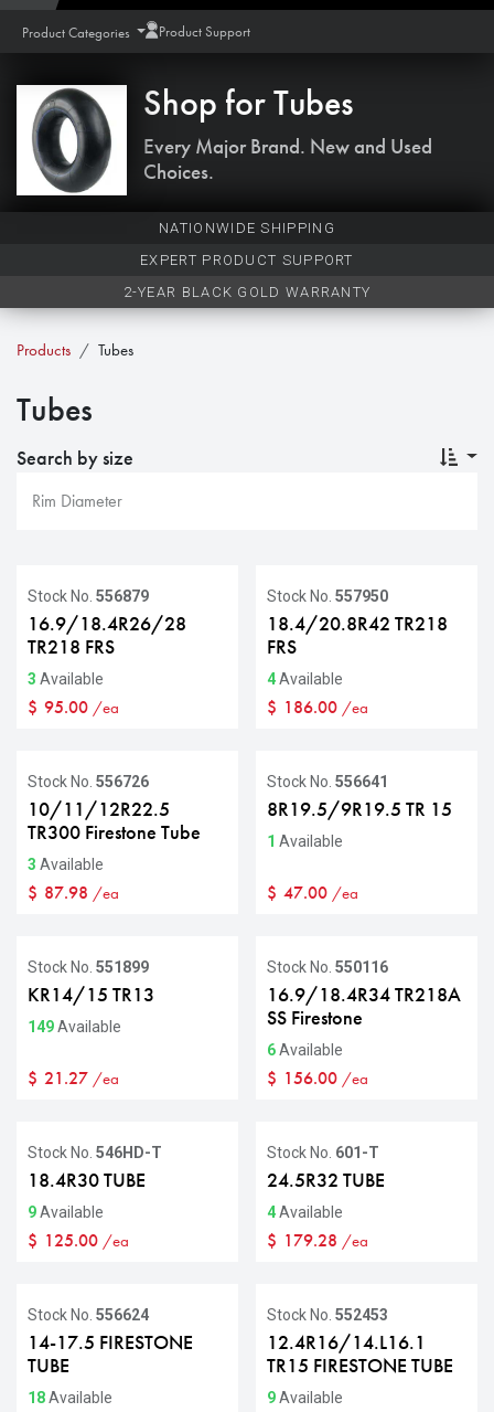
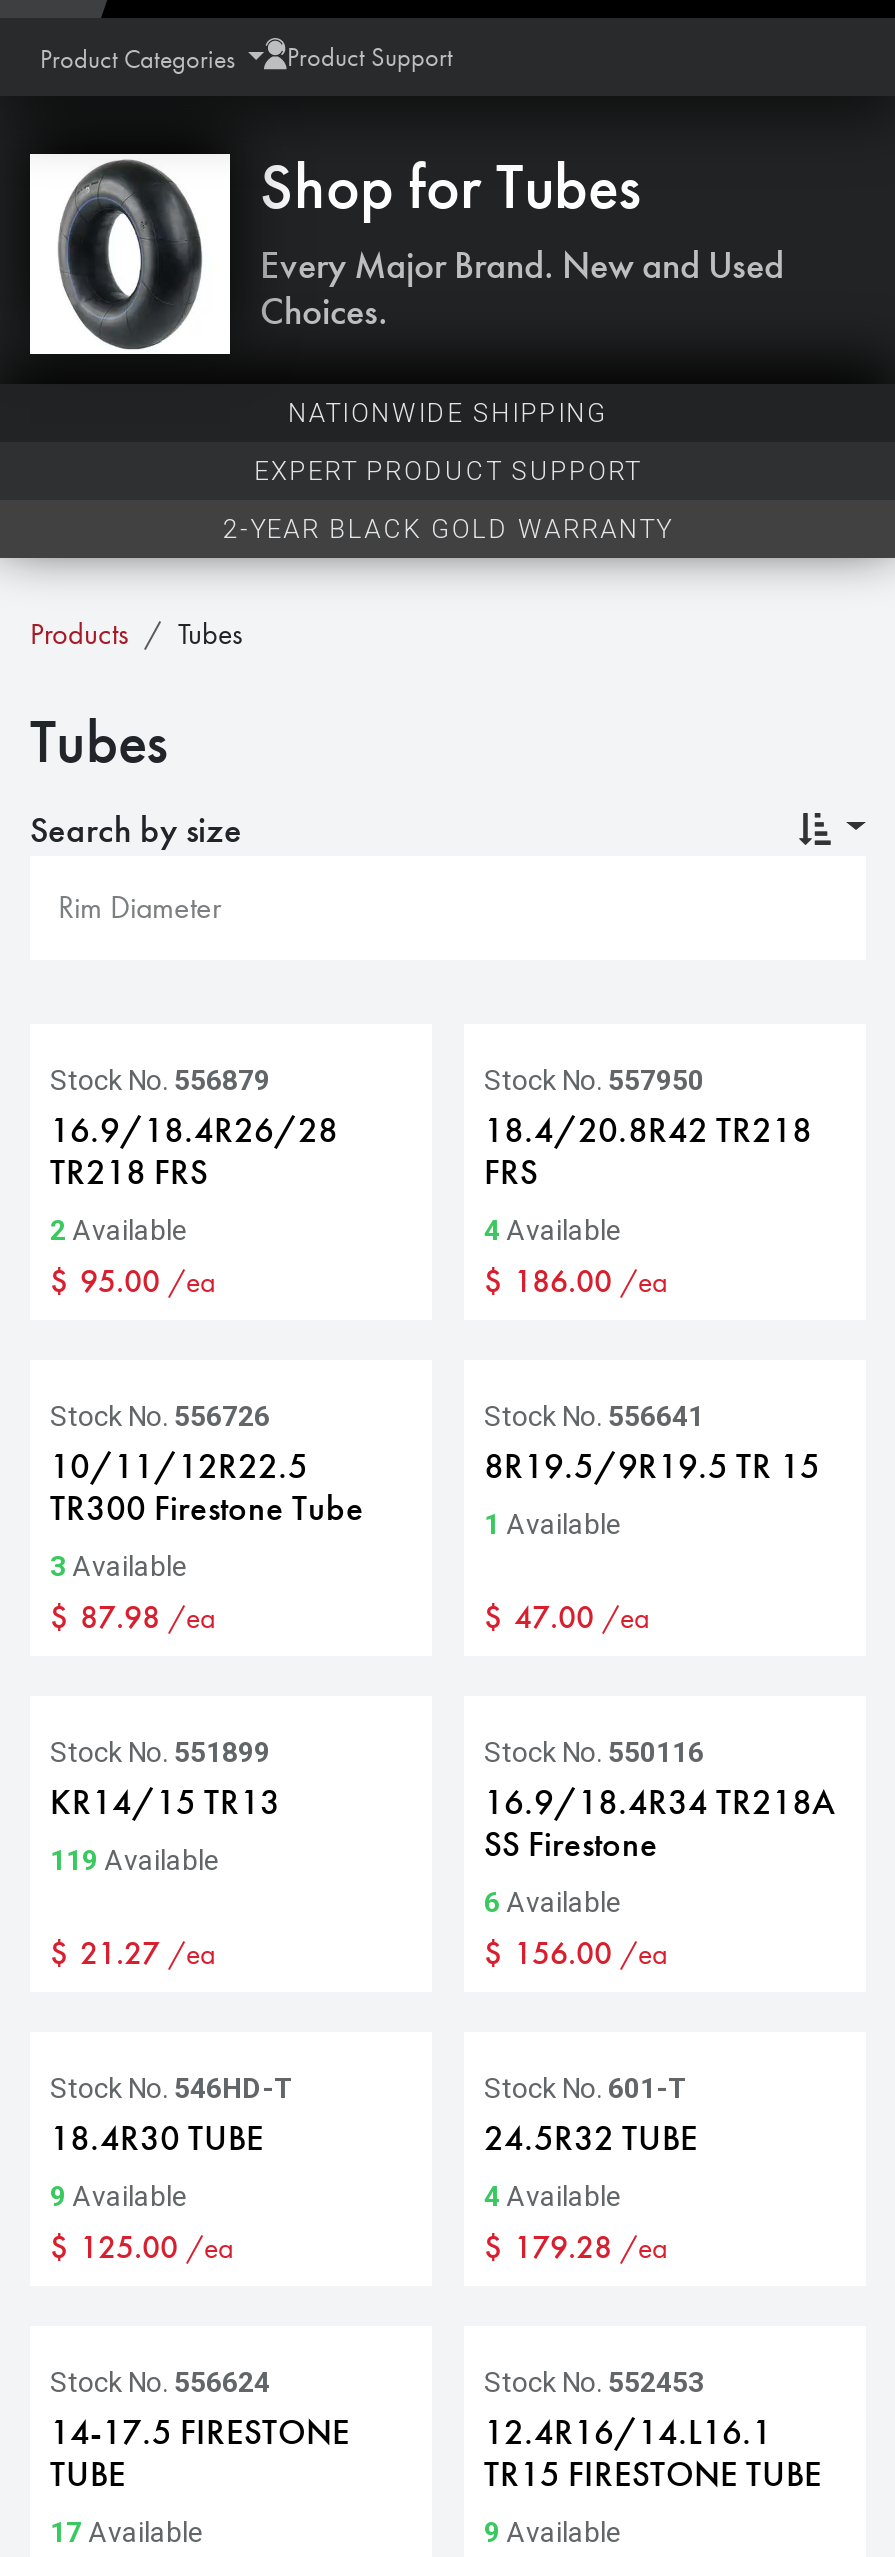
[28,670,104,688] 3 Available -> [50,1214,188,1246] 2 Available
[28,1018,121,1036] 149 Available -> [50,1844,220,1876] 119 Available
[28,1389,112,1406] 18 Available -> [50,2516,204,2548] 17 Available

